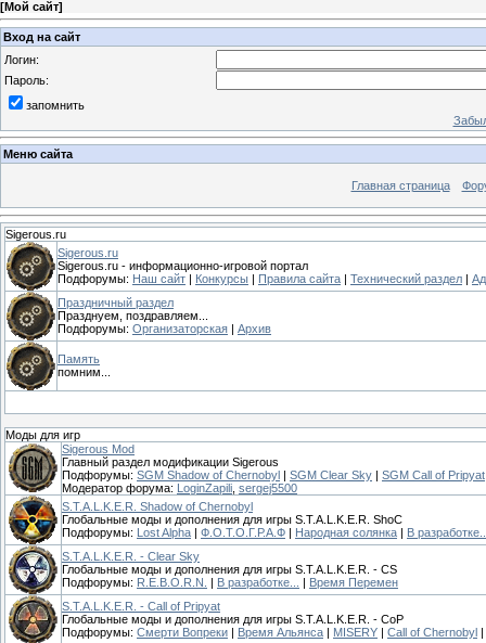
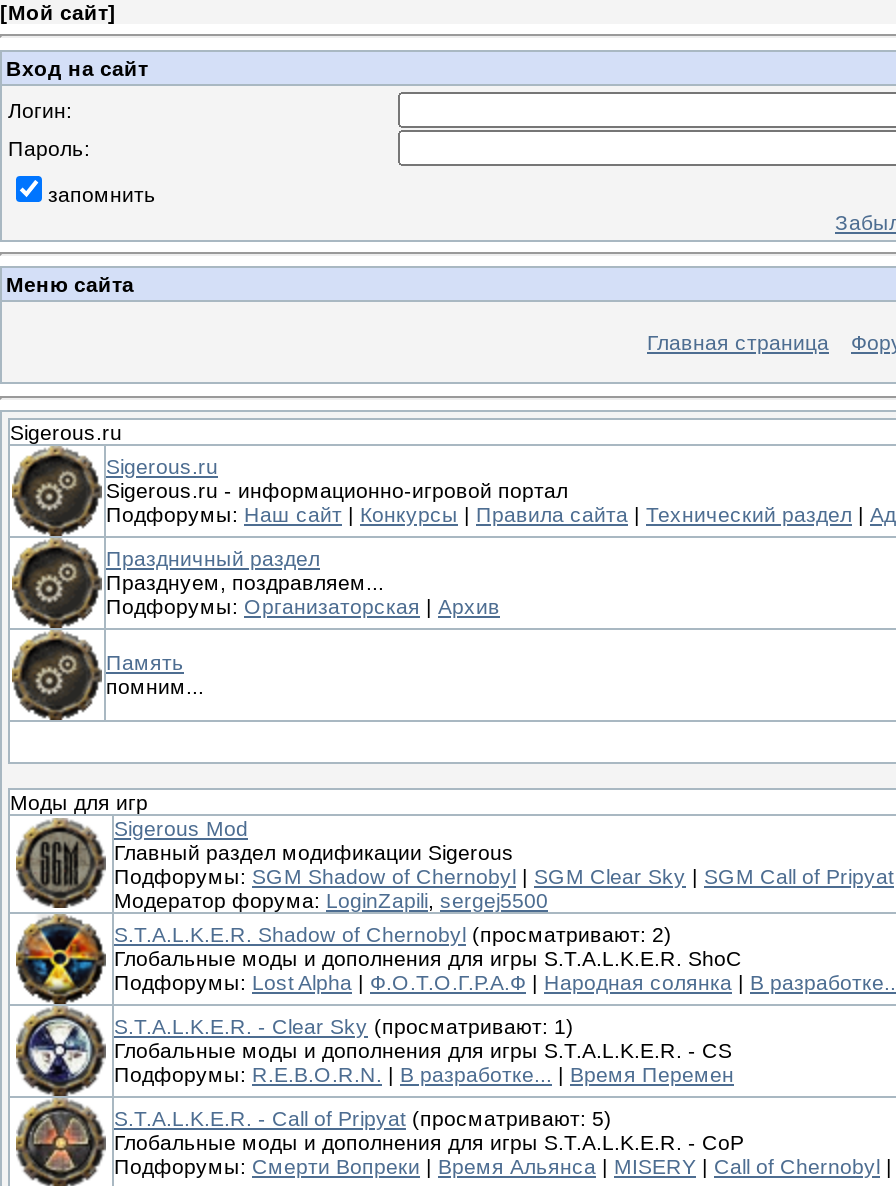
[62,500,253,513] S.T.A.L.K.E.R. Shadow of Chernobyl -> [114,922,672,946] S.T.A.L.K.E.R. Shadow of Chernobyl (просматривают: 2)
[62,550,200,563] S.T.A.L.K.E.R. - Clear Sky -> [114,1014,574,1038] S.T.A.L.K.E.R. - Clear Sky (просматривают: 1)
[62,600,220,613] S.T.A.L.K.E.R. - Call of Pripyat -> [114,1106,612,1130] S.T.A.L.K.E.R. - Call of Pripyat (просматривают: 5)

